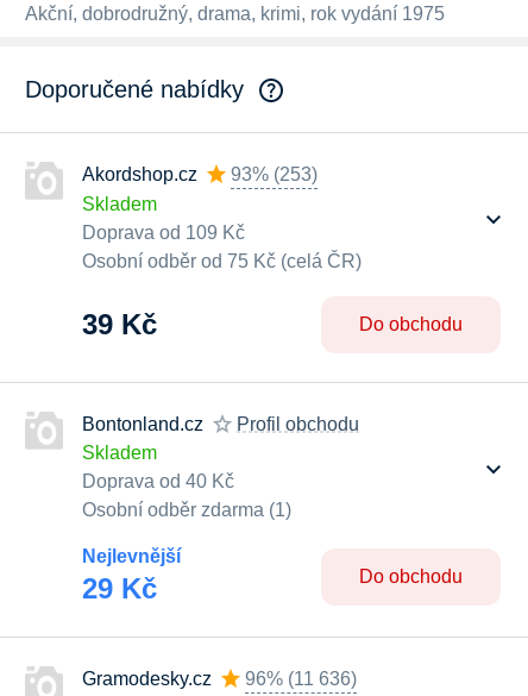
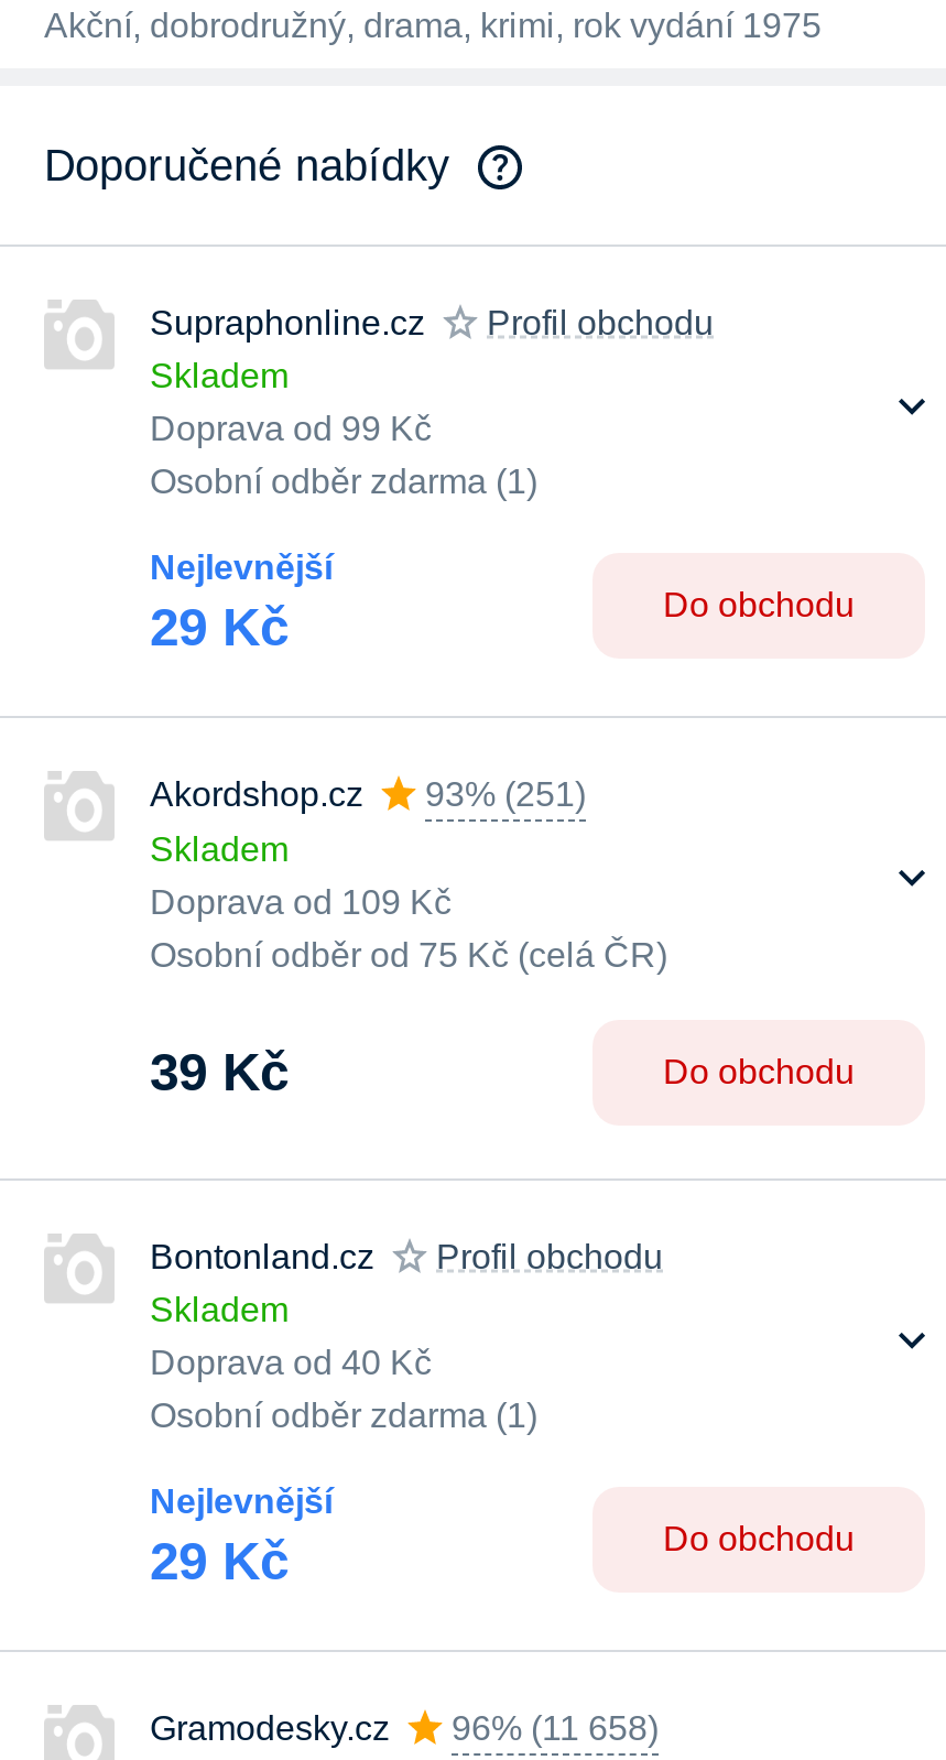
none -> [150,304,855,656] Supraphonline.cz | Profil obchodu | Skladem | Doprava od 99 Kč | Osobní odběr zdarma (1) | Nejlevnější | 29 Kč | Do obchodu
[82,164,318,184] Akordshop.cz 93% (253) -> [150,775,586,813] Akordshop.cz 93% (251)
[82,669,357,689] Gramodesky.cz 96% (11 636) -> [150,1709,659,1747] Gramodesky.cz 96% (11 658)

